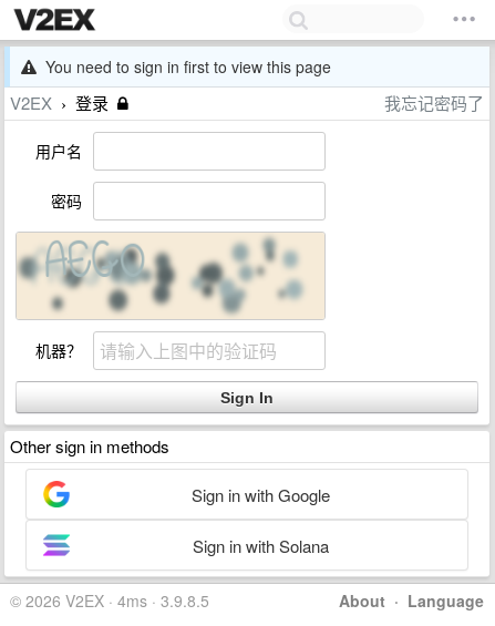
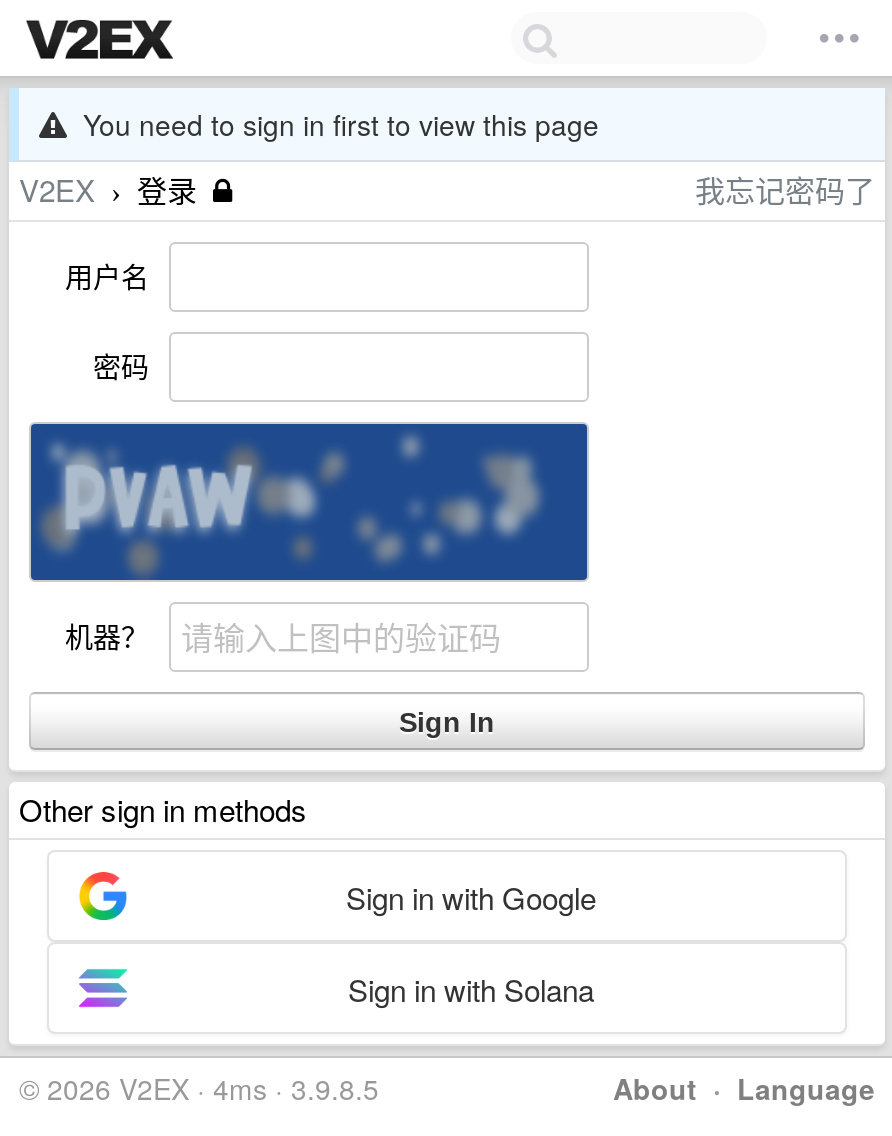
[16,233,324,319] [image] -> [29,422,589,582] [image]

